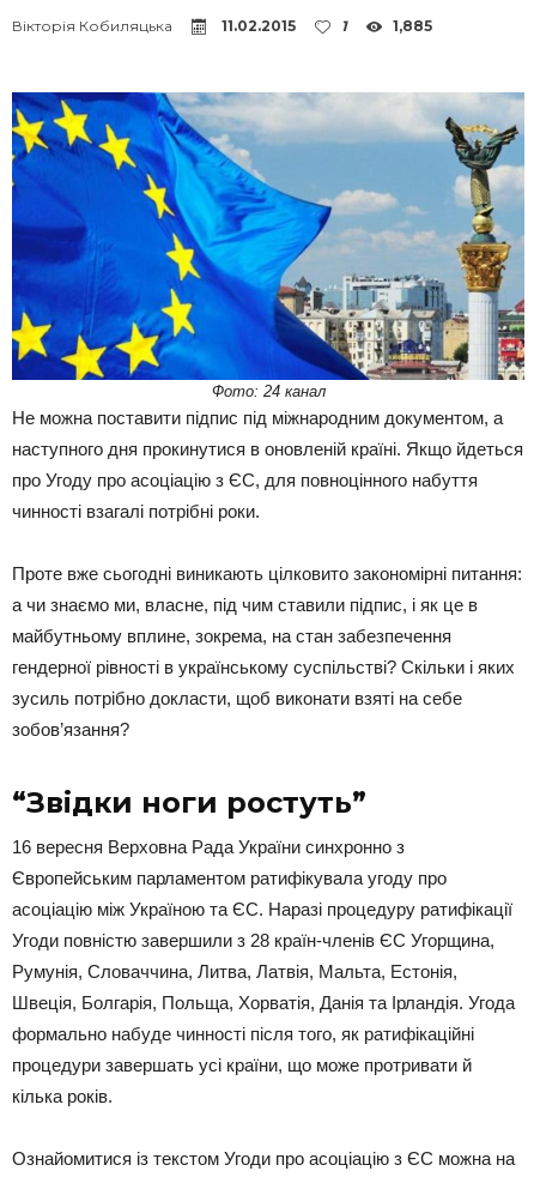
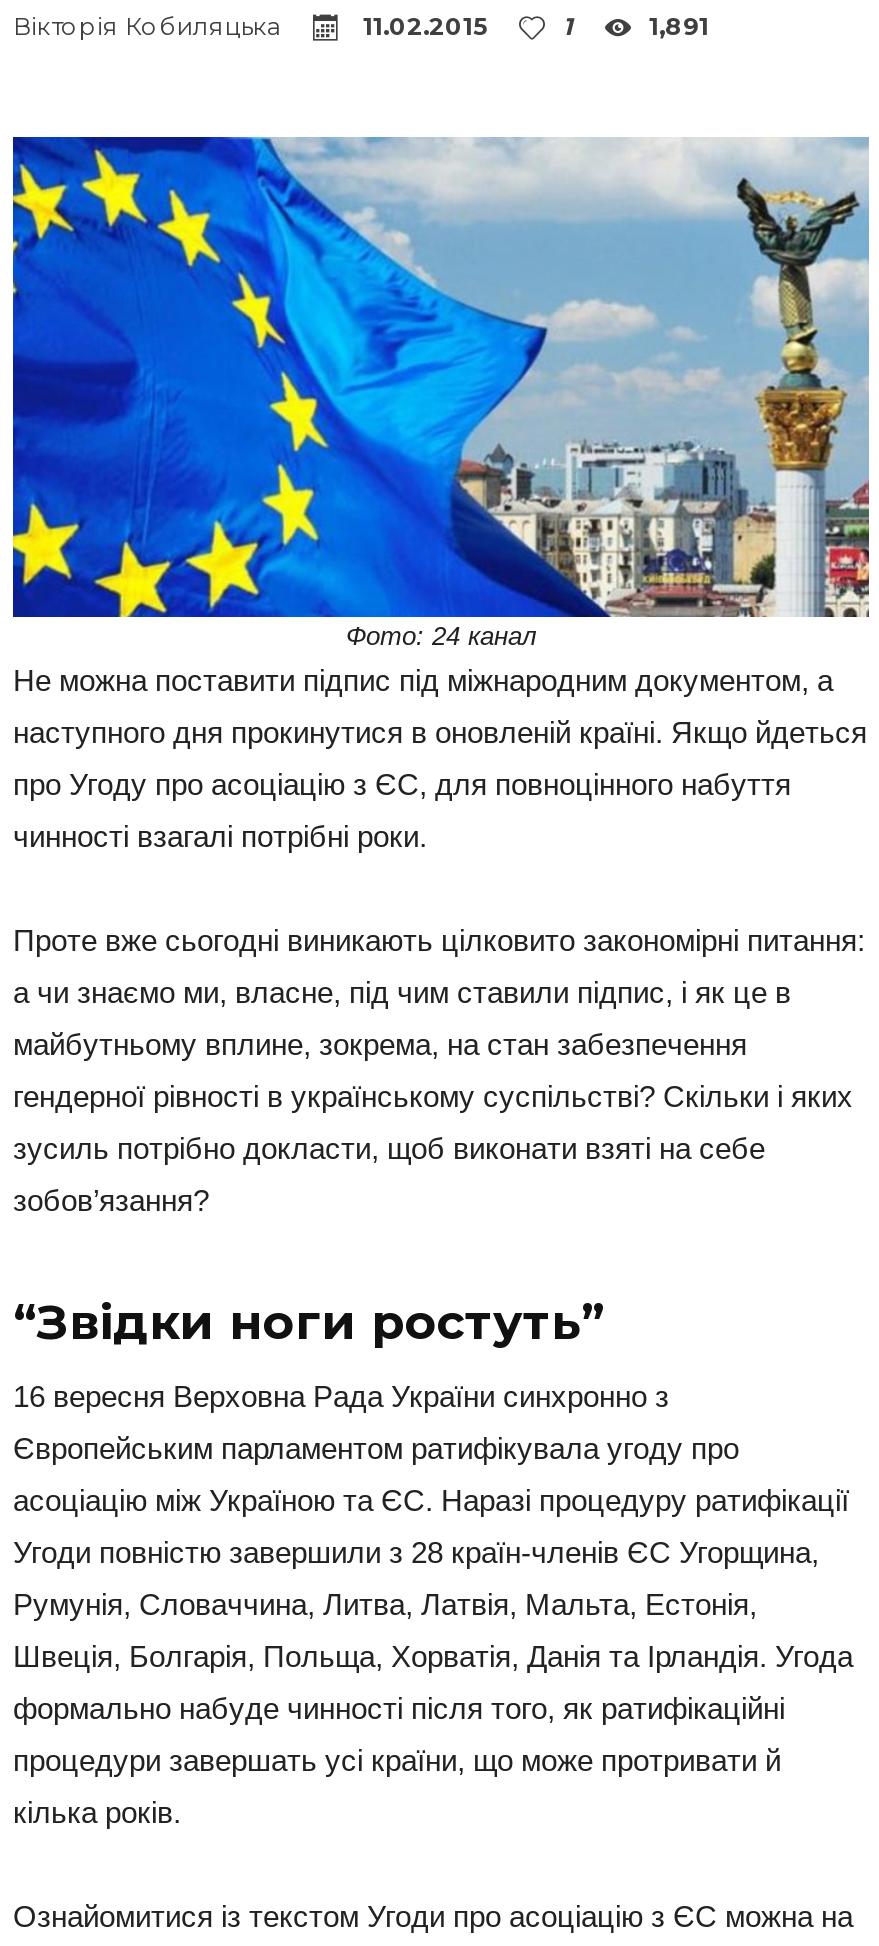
[389,16,432,34] 1,885 -> [643,10,709,40] 1,891

